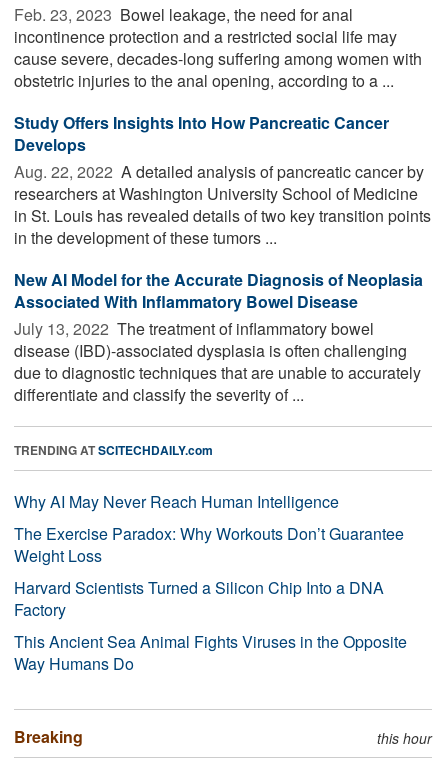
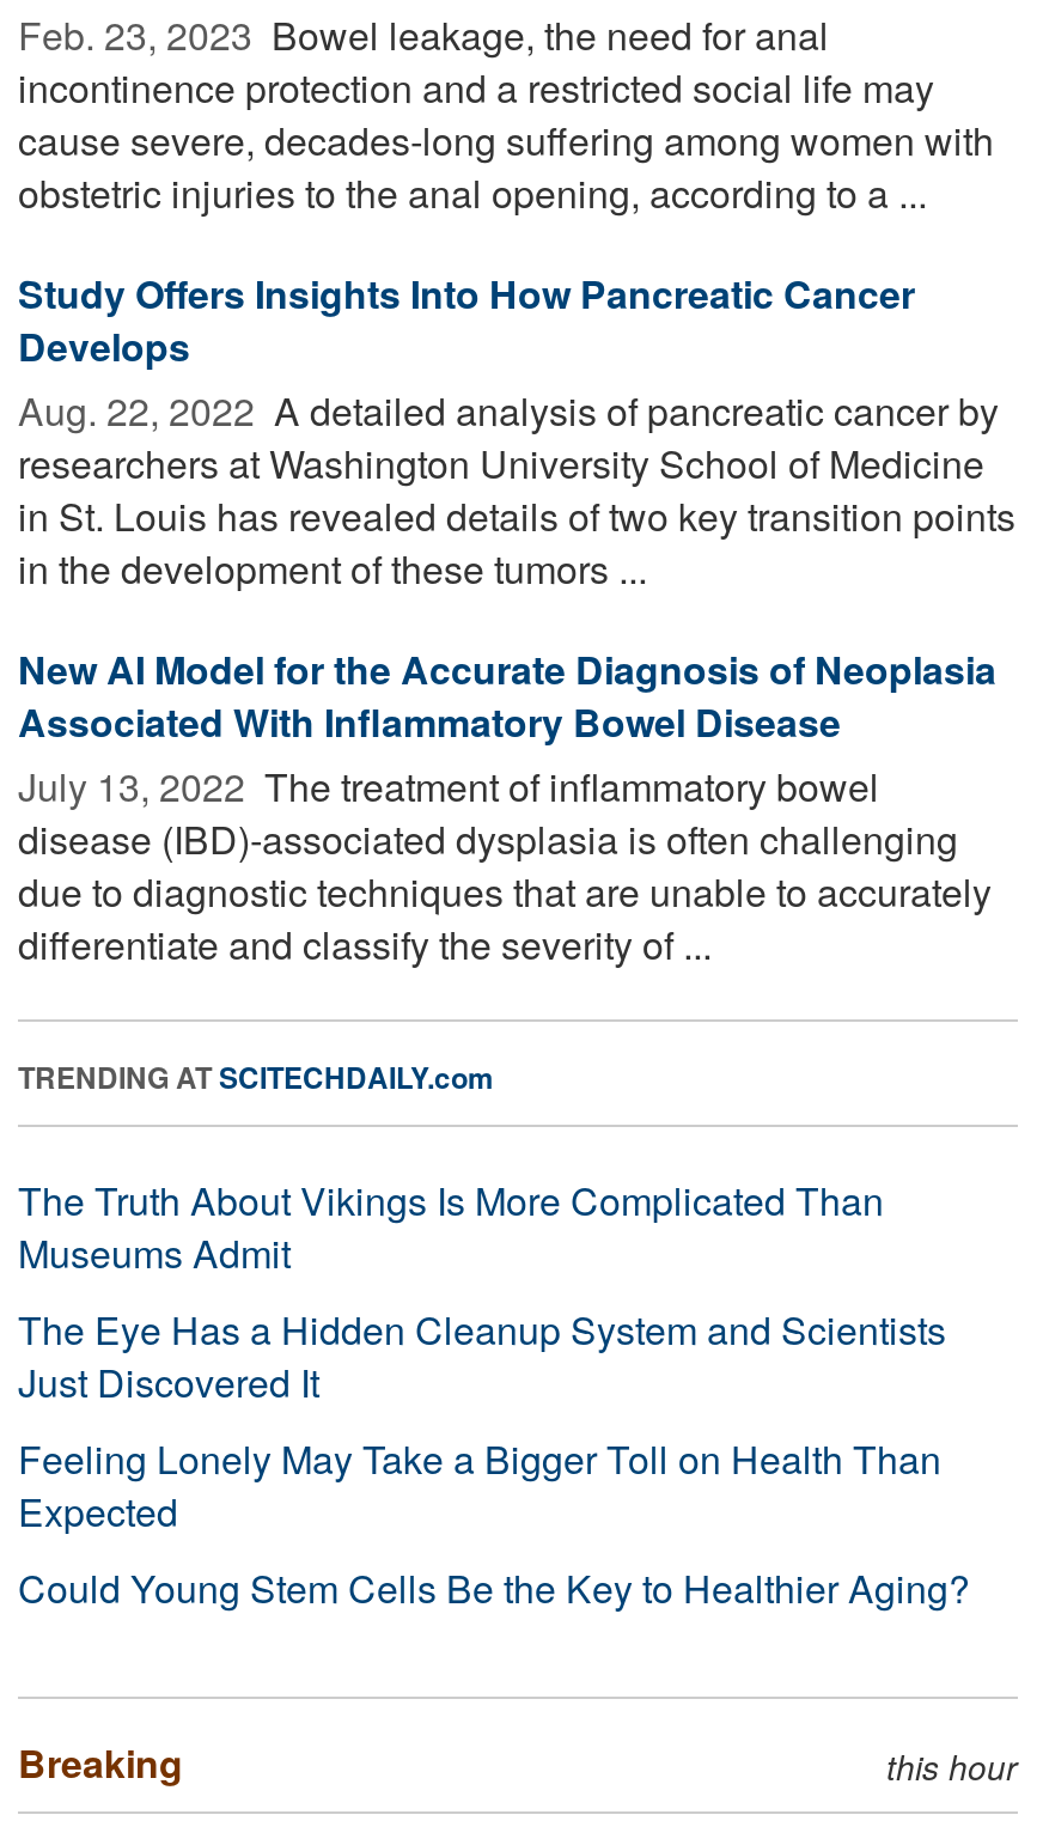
[14,490,407,675] Why AI May Never Reach Human Intelligence | The Exercise Paradox: Why Workouts Don’t Guarantee | Weight Loss | Harvard Scientists Turned a Silicon Chip Into a DNA | Factory | This Ancient Sea Animal Fights Viruses in the Opposite | Way Humans Do -> [18,1172,970,1615] The Truth About Vikings Is More Complicated Than | Museums Admit | The Eye Has a Hidden Cleanup System and Scientists | Just Discovered It | Feeling Lonely May Take a Bigger Toll on Health Than | Expected | Could Young Stem Cells Be the Key to Healthier Aging?

